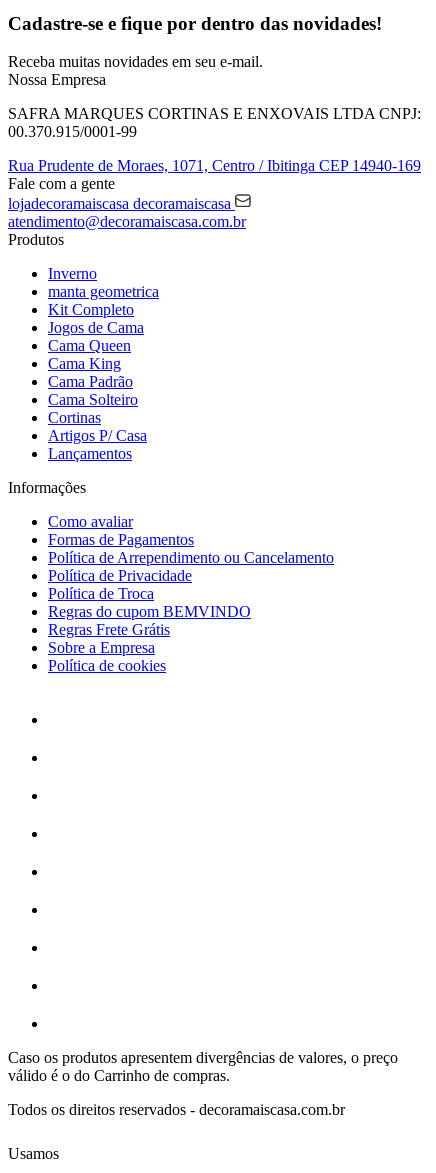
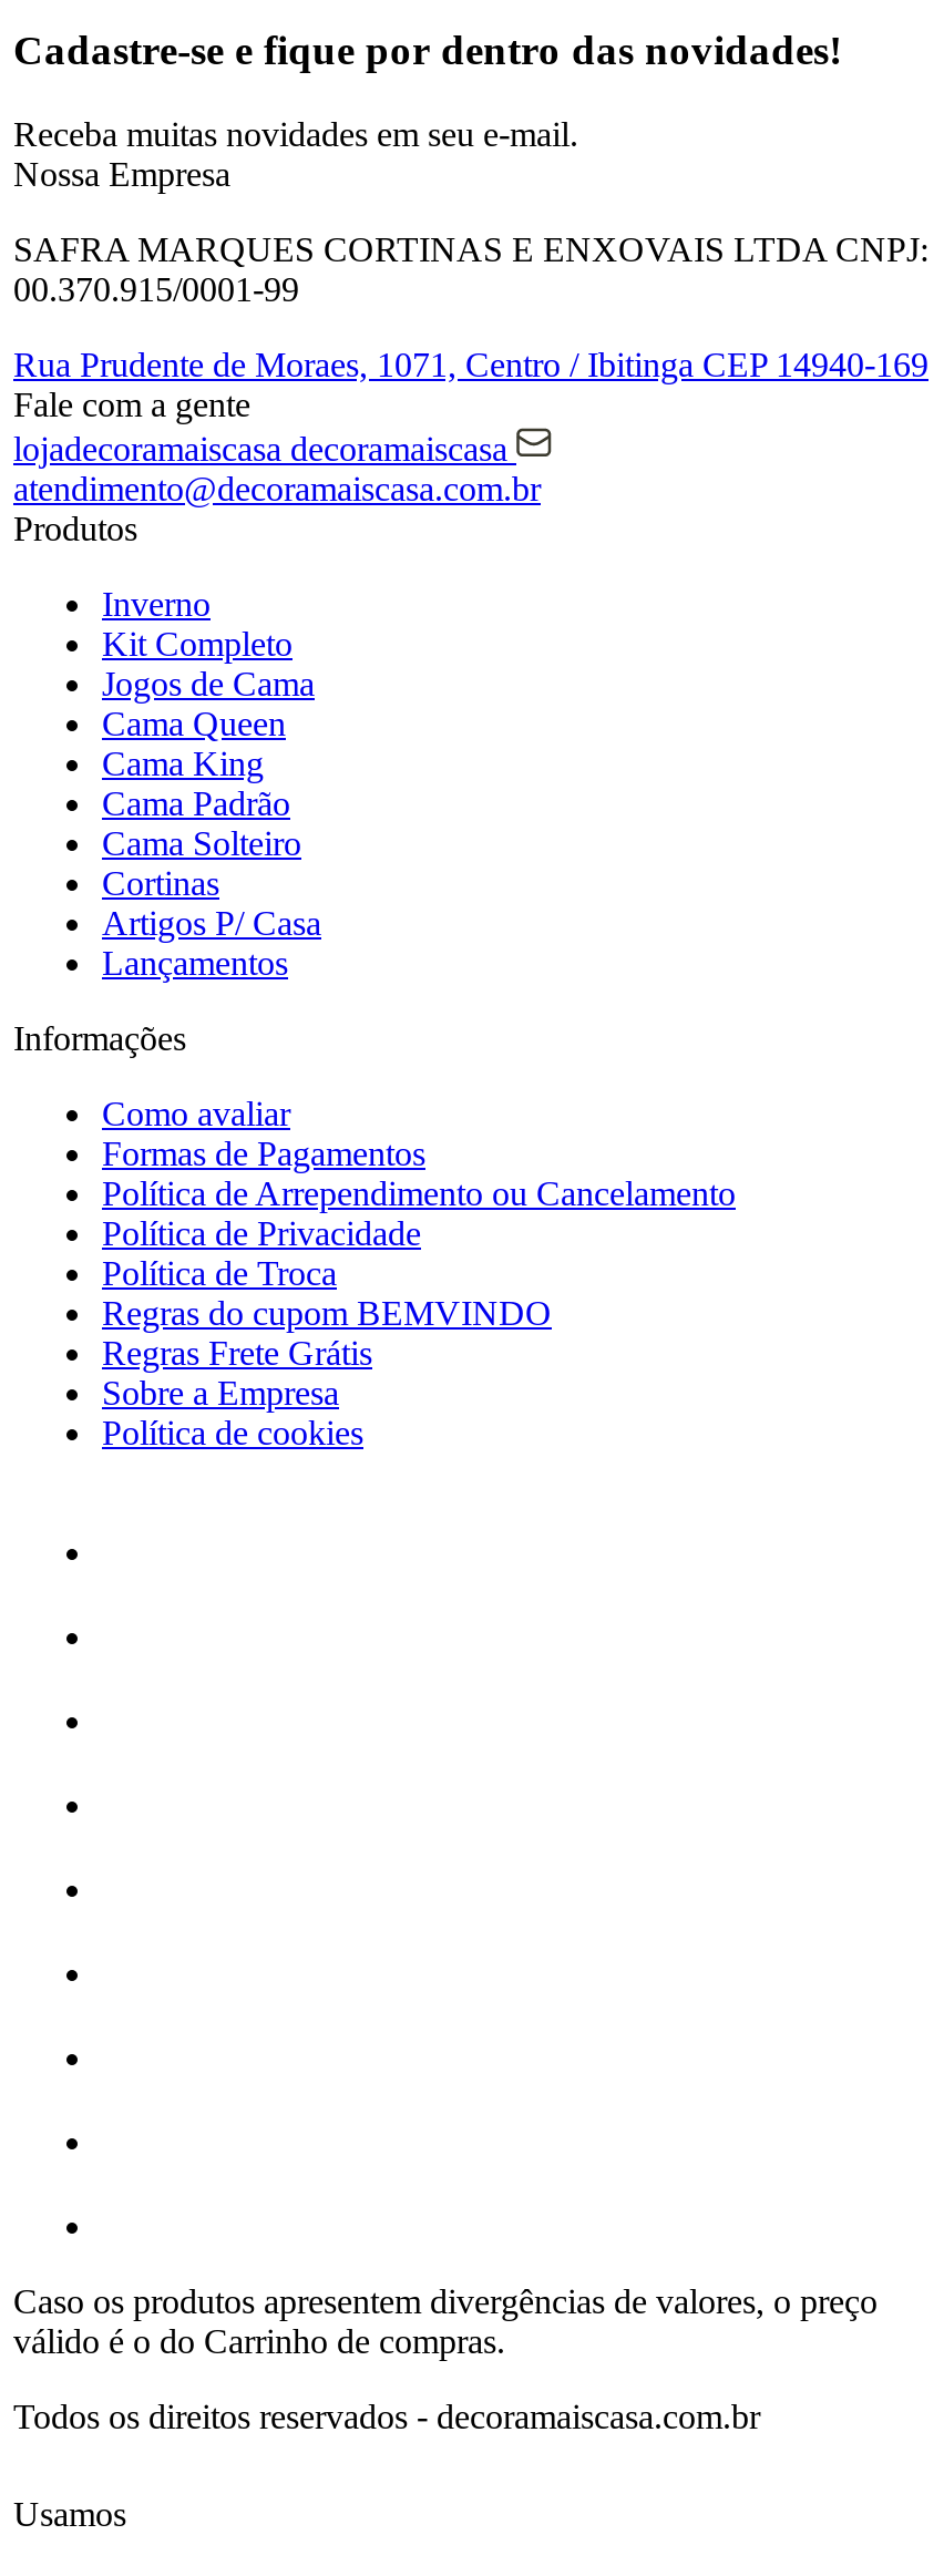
[48,283,159,300] manta geometrica -> none

